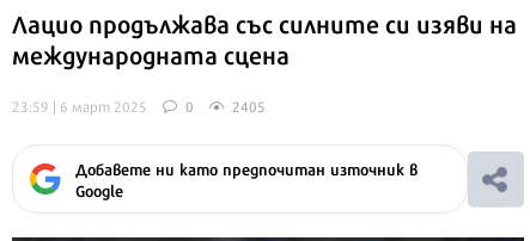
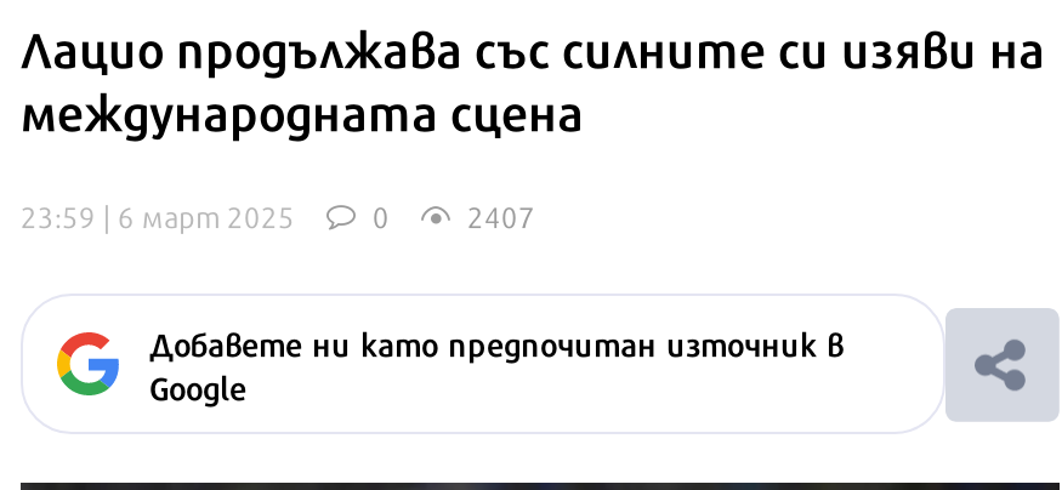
[232,96,266,117] 2405 -> [467,194,535,238] 2407

